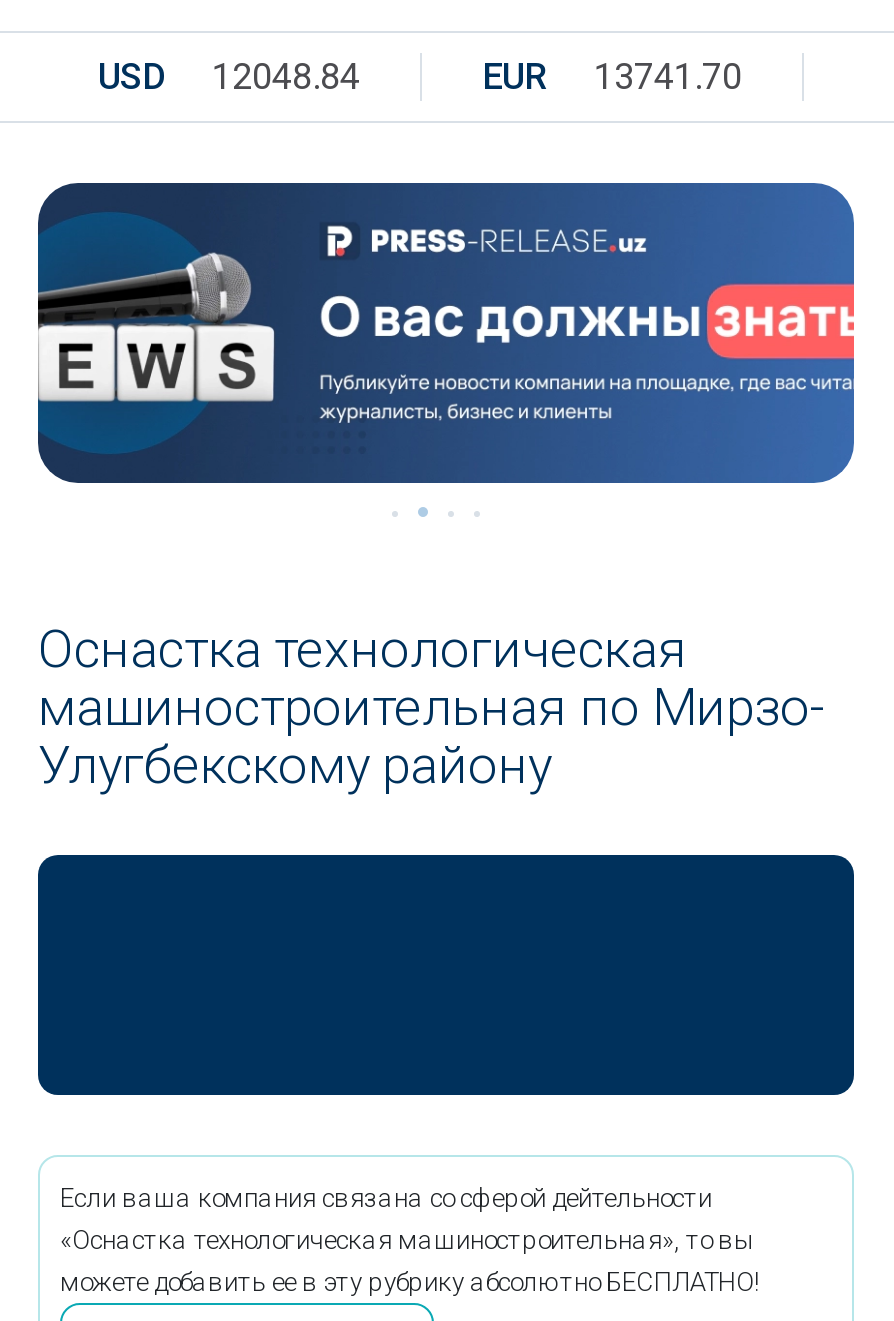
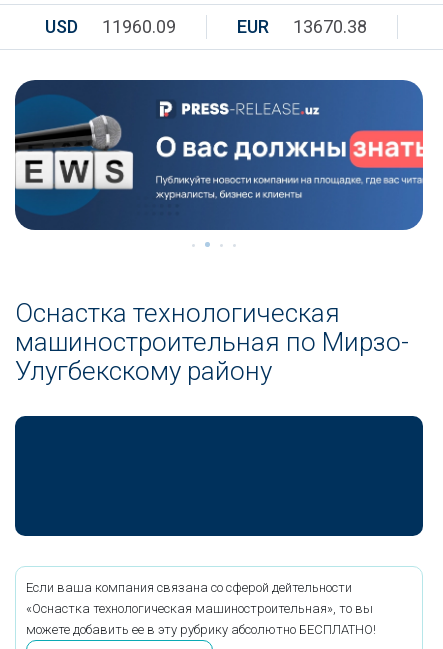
[98,55,360,97] USD 12048.84 -> [45,16,176,37] USD 11960.09
[482,55,742,97] EUR 13741.70 -> [237,16,367,37] EUR 13670.38

